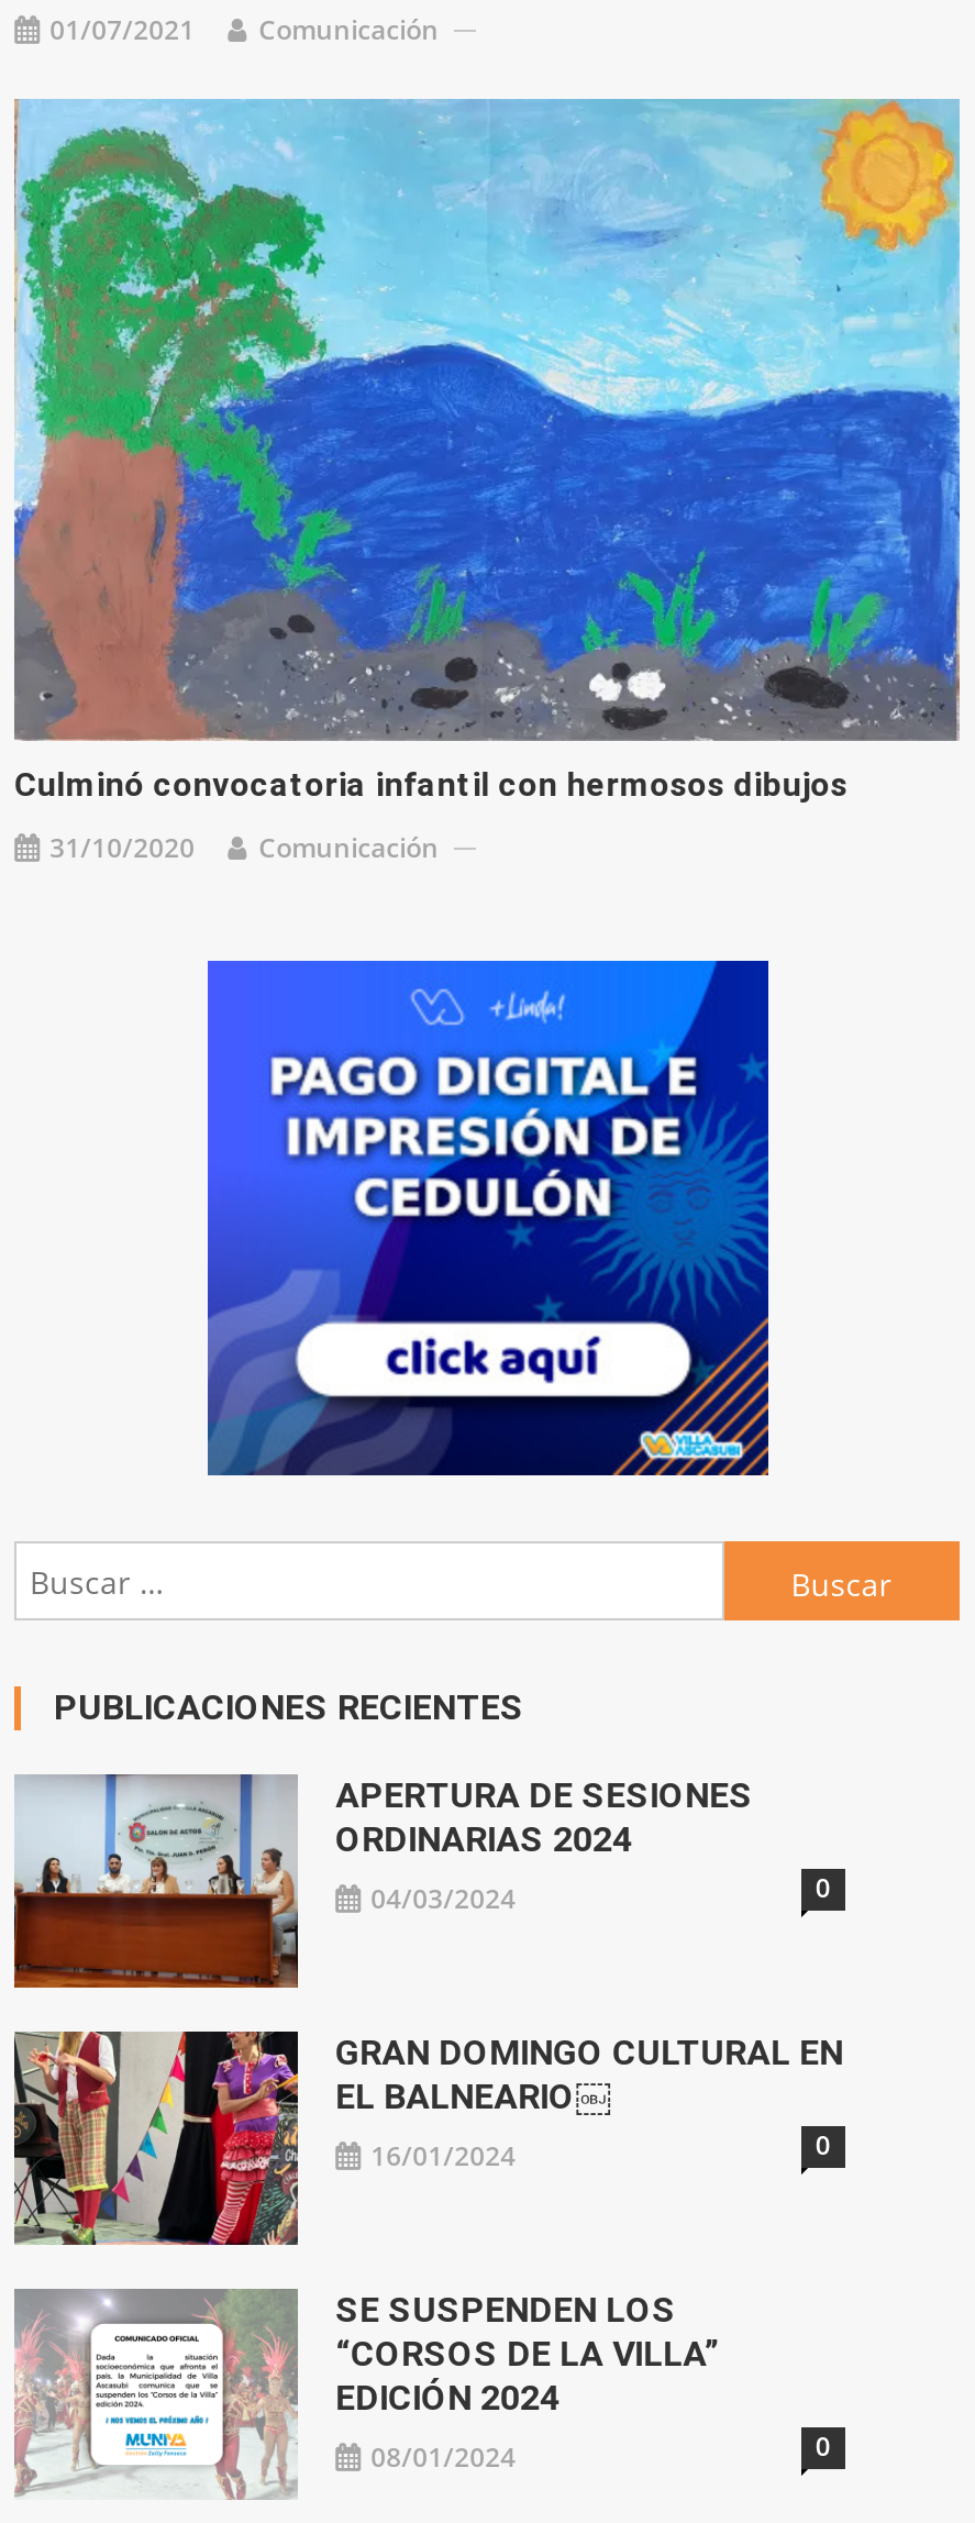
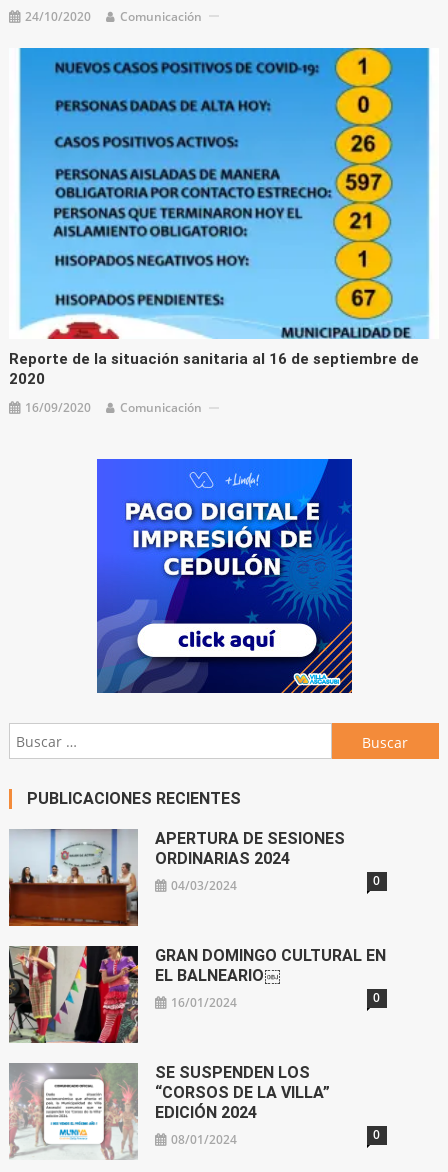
[50,12,439,49] 01/07/2021 Comunicación -> [25,7,202,24] 24/10/2020 Comunicación
[12,97,962,805] [image] | Culminó convocatoria infantil con hermosos dibujos -> [9,47,439,388] [image] | Reporte de la situación sanitaria al 16 de septiembre de | 2020
[50,830,439,867] 31/10/2020 Comunicación -> [25,399,202,416] 16/09/2020 Comunicación

